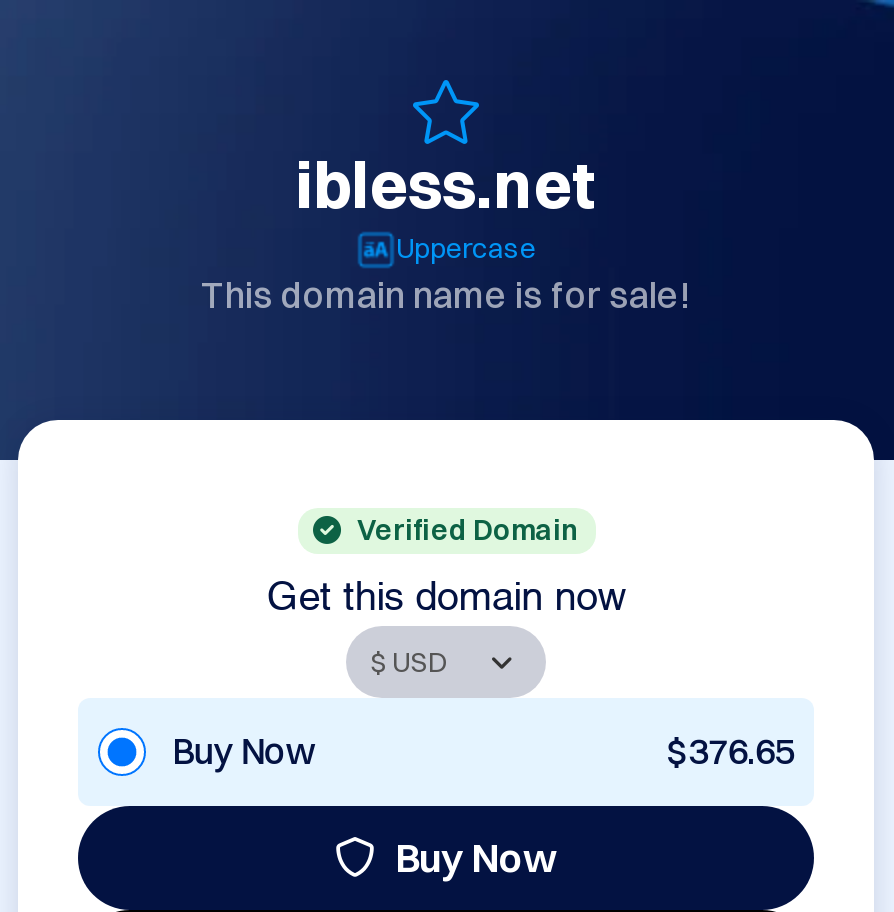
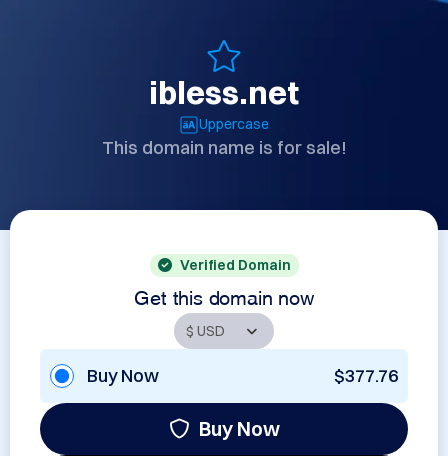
[666,728,794,774] $376.65 -> [334,364,398,387] $377.76

